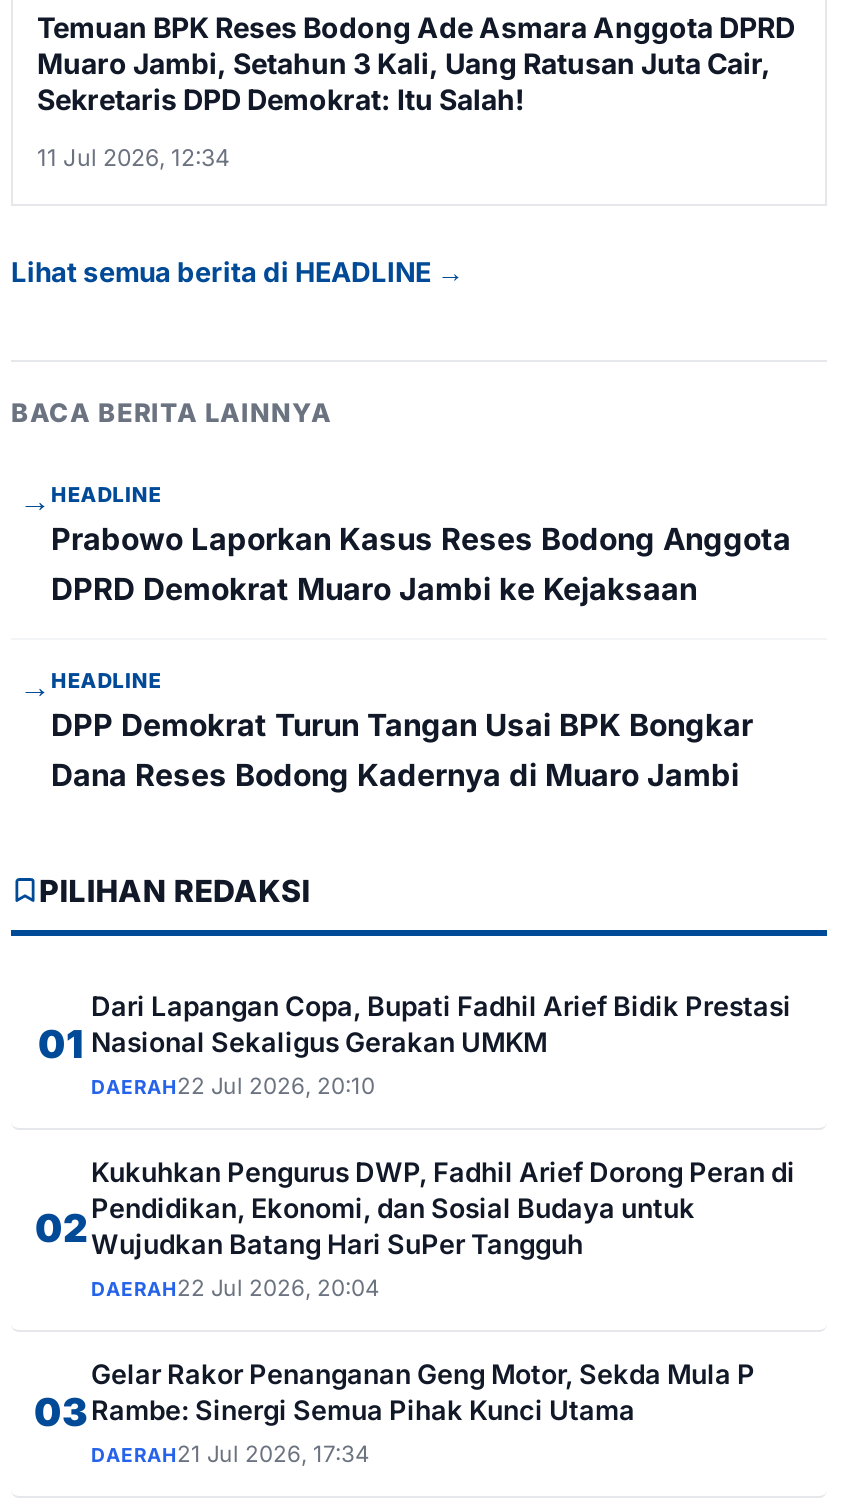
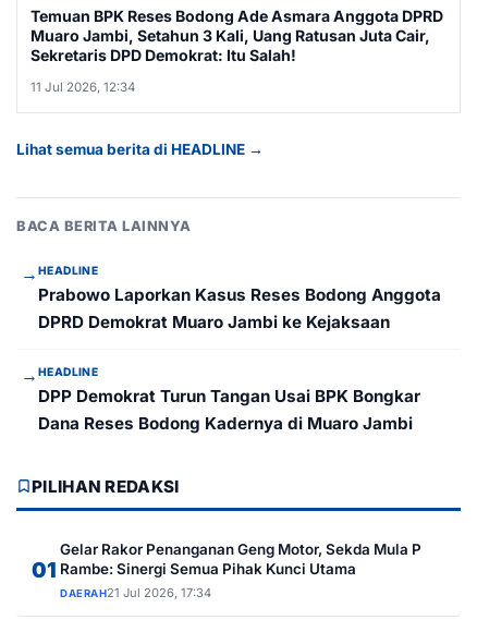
[35,990,791,1253] Dari Lapangan Copa, Bupati Fadhil Arief Bidik Prestasi | Nasional Sekaligus Gerakan UMKM | DAERAH22 Jul 2026, 20:10 | 02 -> none
[34,1156,795,1437] Kukuhkan Pengurus DWP, Fadhil Arief Dorong Peran di | Pendidikan, Ekonomi, dan Sosial Budaya untuk | Wujudkan Batang Hari SuPer Tangguh | DAERAH22 Jul 2026, 20:04 | 03 -> none

